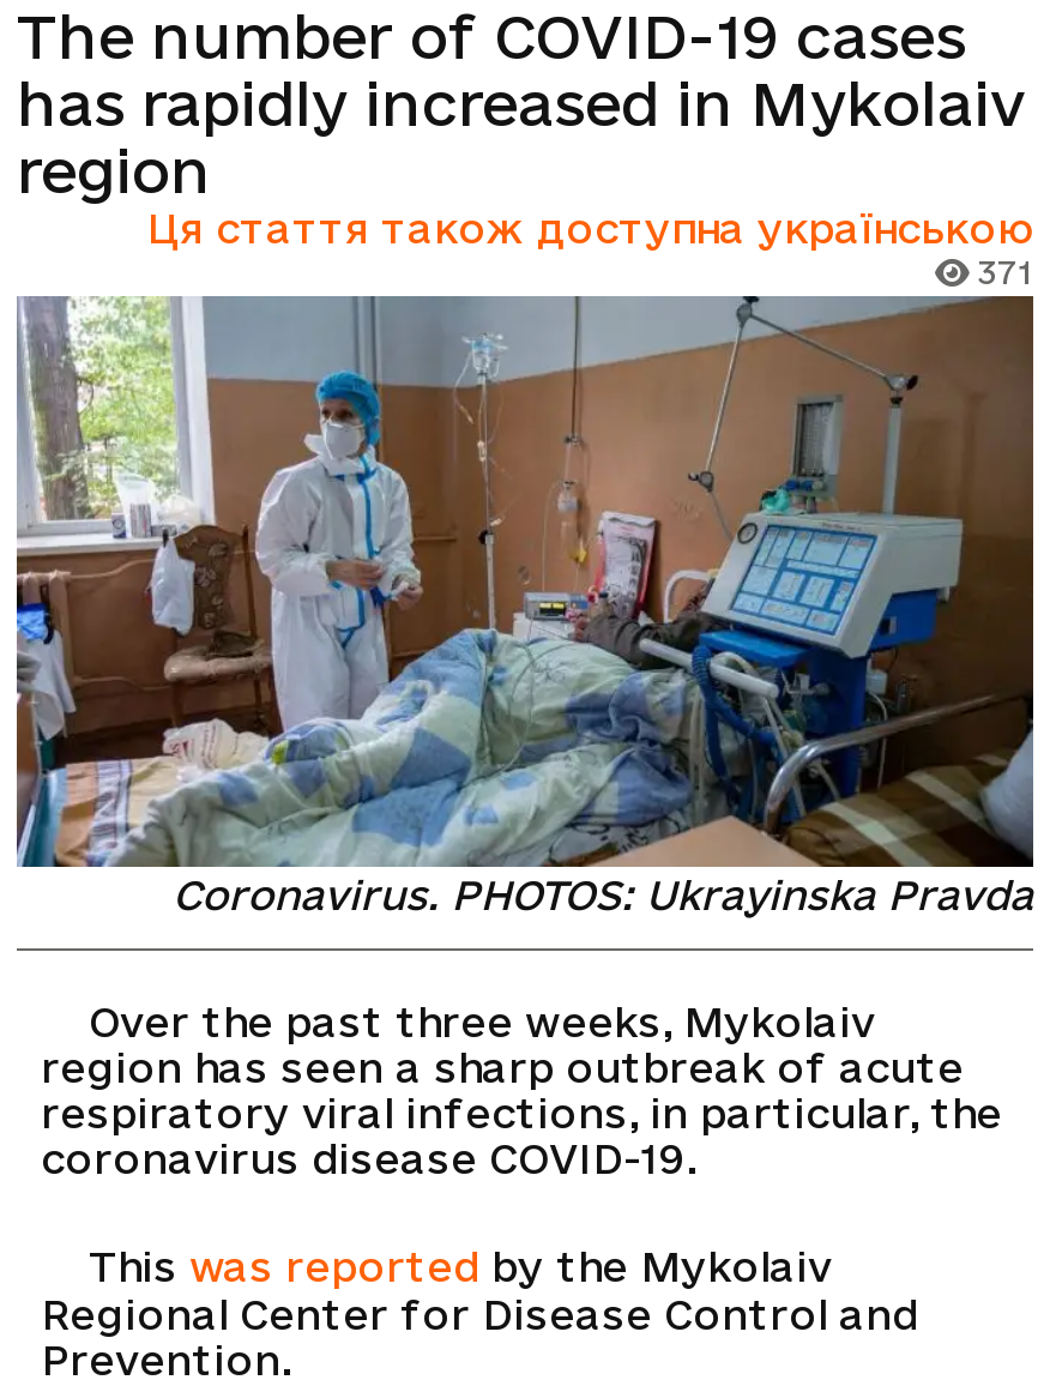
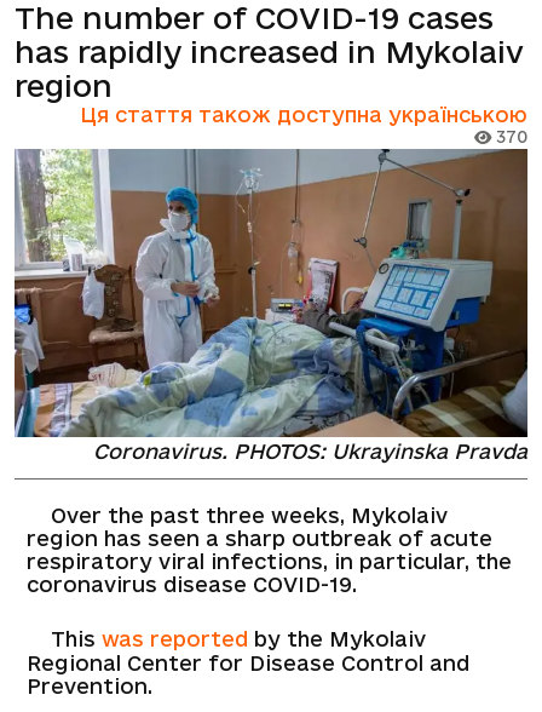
[968,253,1033,291] 371 -> [491,128,527,147] 370

